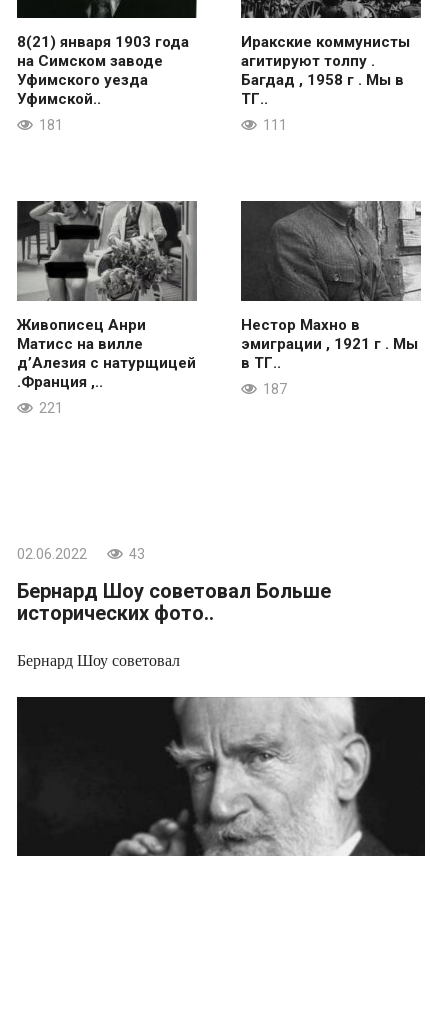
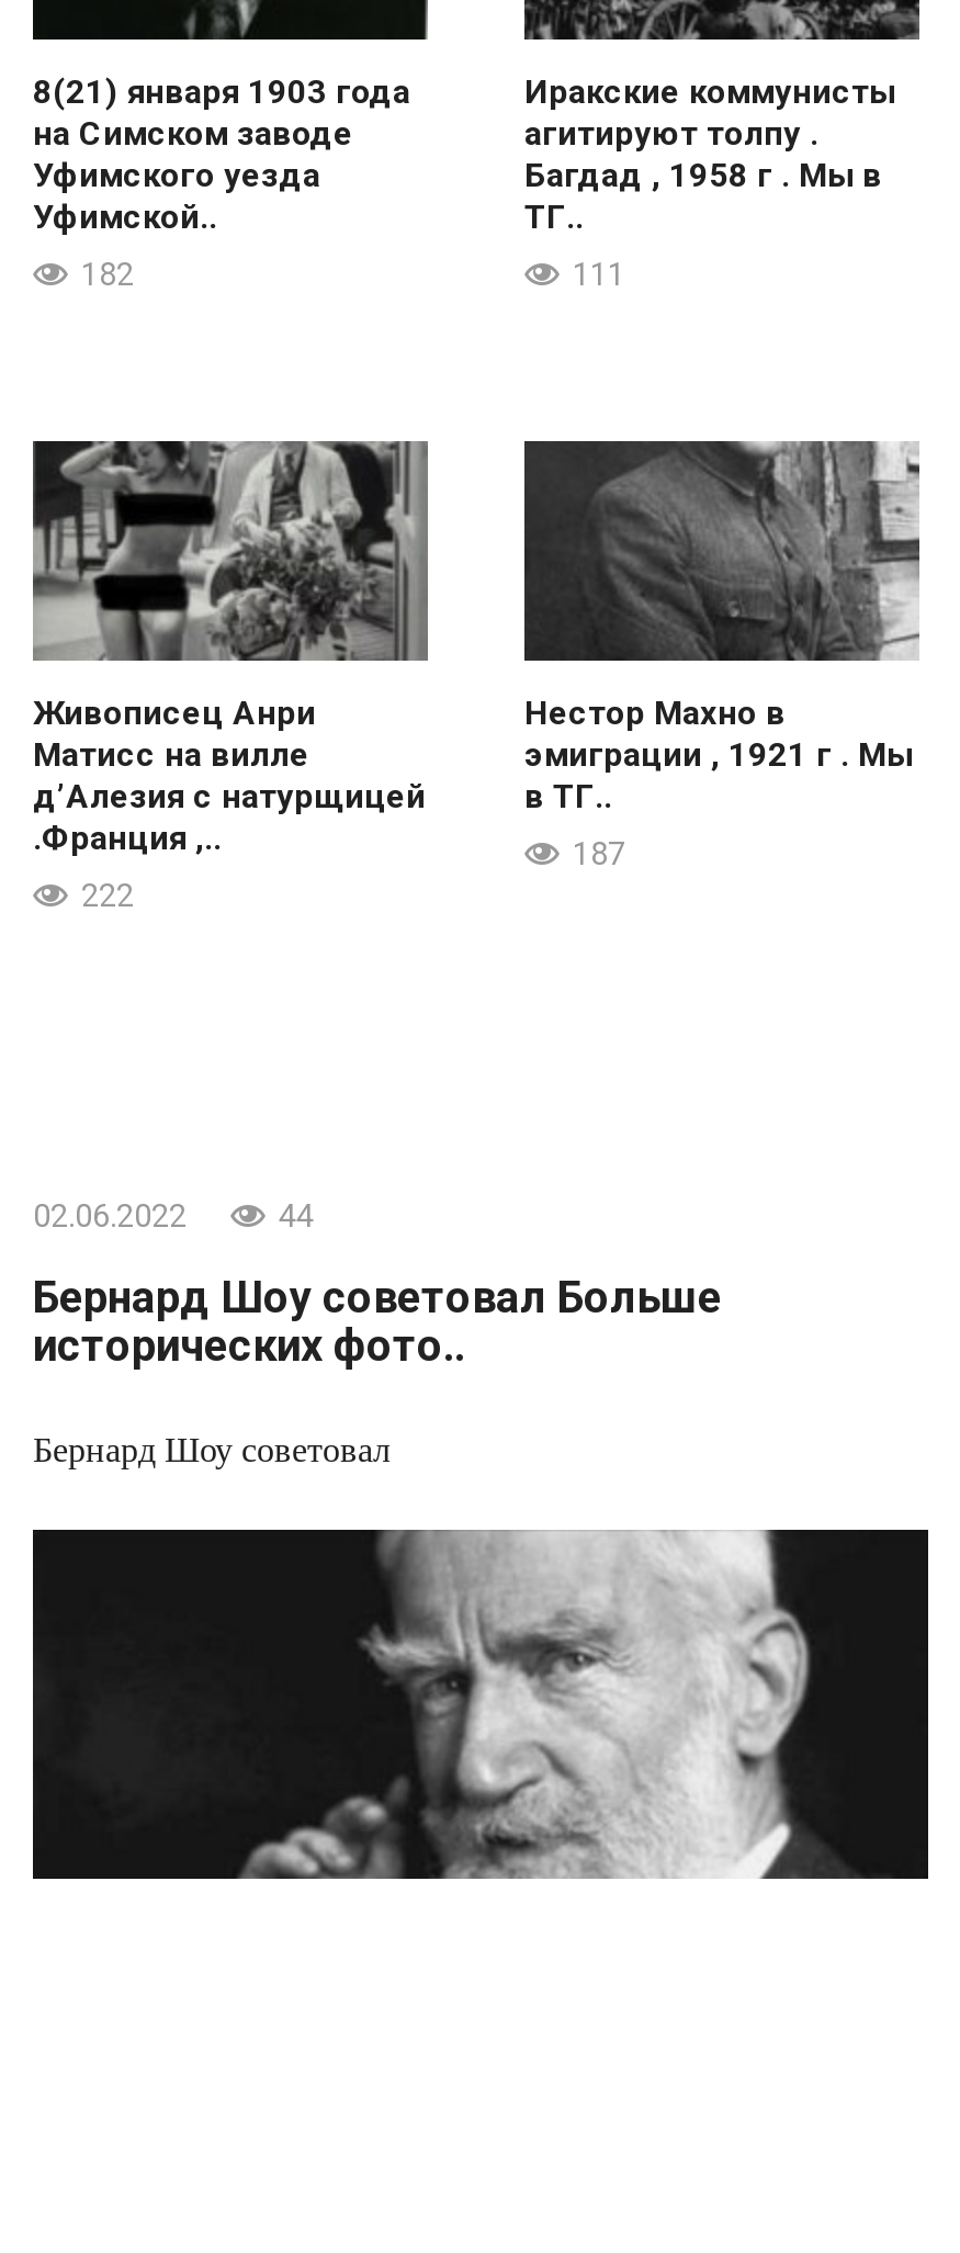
[39,117,63,134] 181 -> [81,256,134,293] 182
[39,400,63,417] 221 -> [81,877,134,914] 222
[129,546,145,563] 43 -> [279,1198,314,1235] 44

